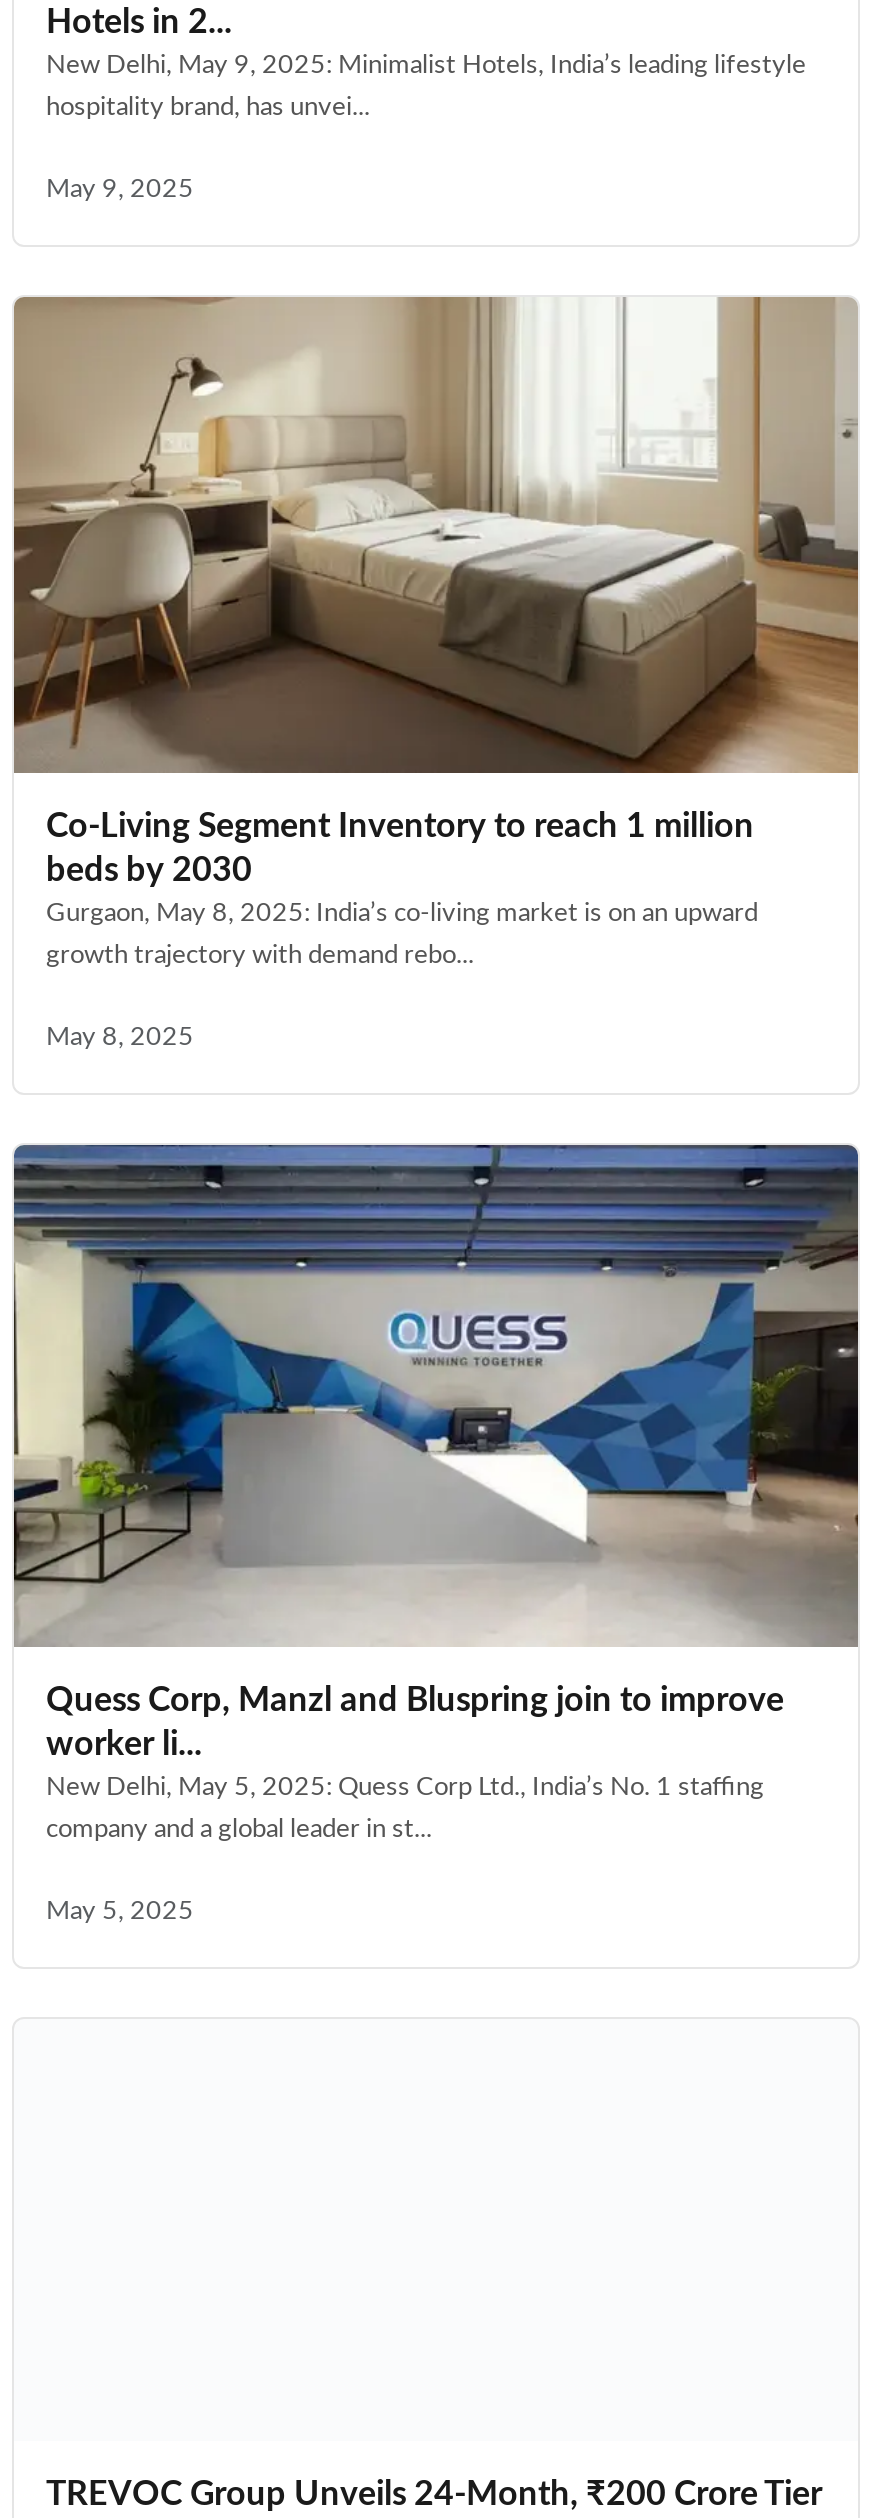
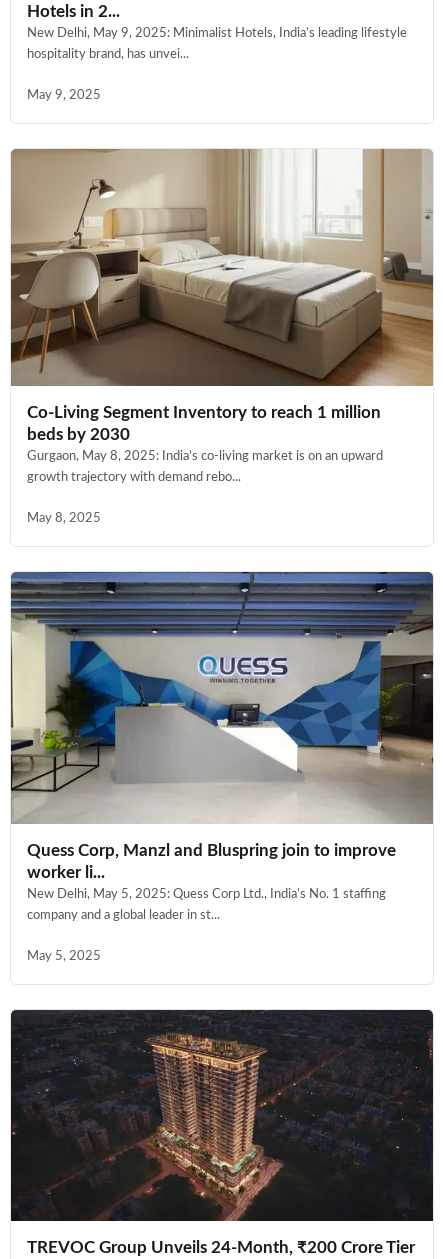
none -> [10,1009,434,1222] [image]

